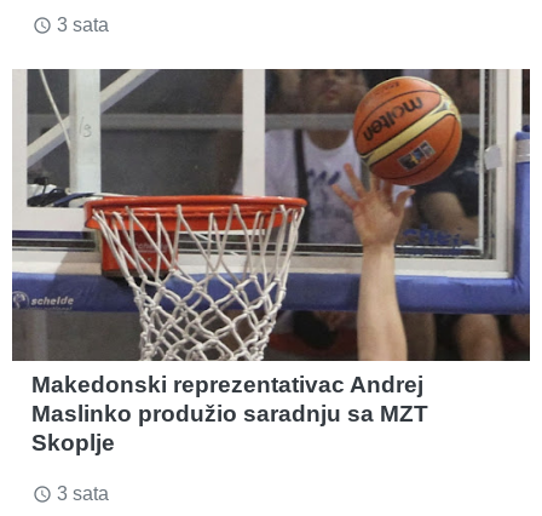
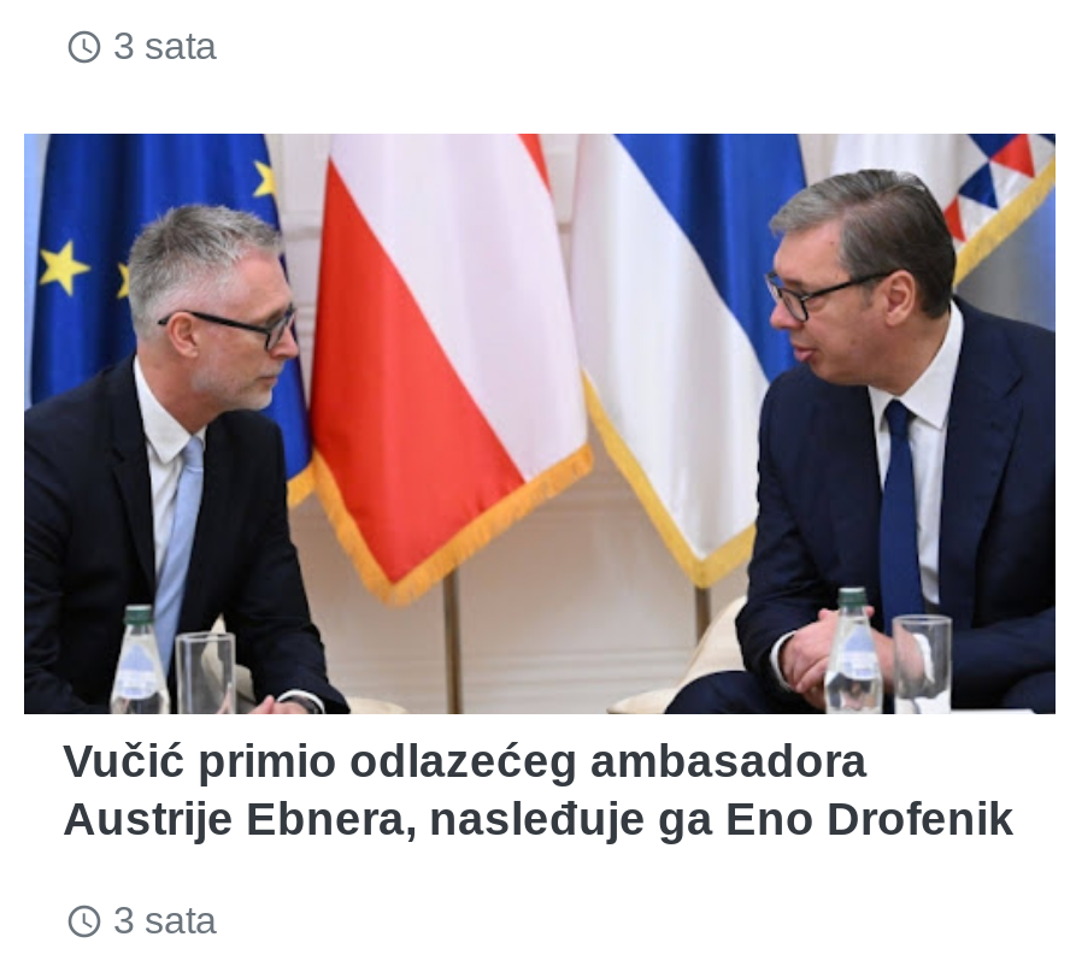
[11,68,531,455] [image] | Makedonski reprezentativac Andrej | Maslinko produžio saradnju sa MZT | Skoplje -> [22,131,1058,844] [image] | Vučić primio odlazećeg ambasadora | Austrije Ebnera, nasleđuje ga Eno Drofenik

